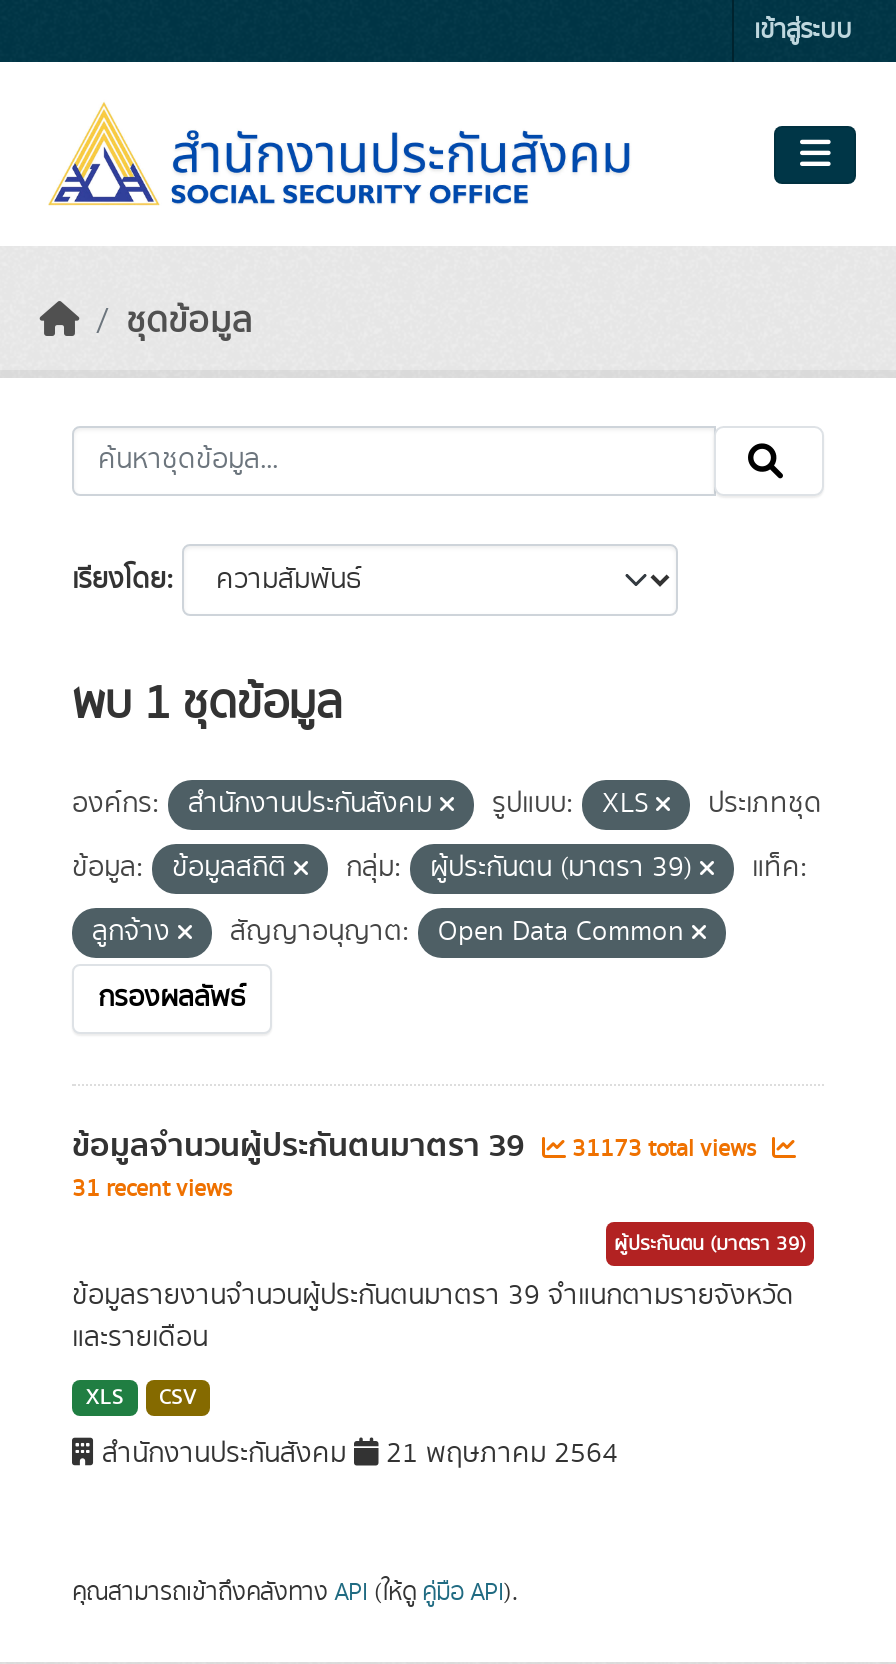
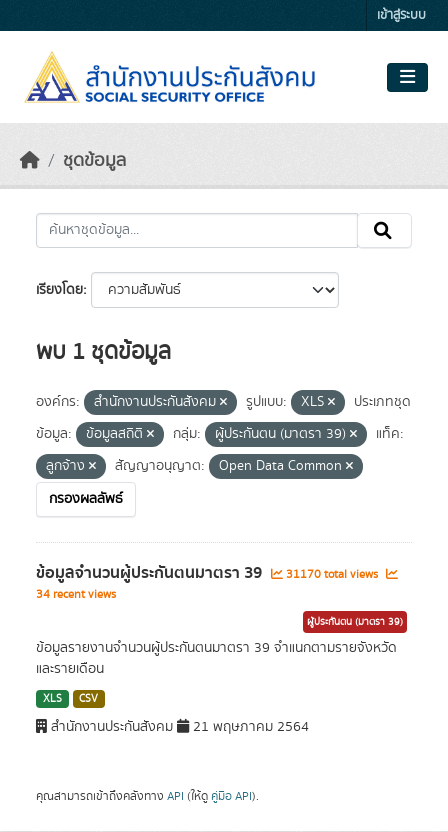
[72,1120,762,1172] ข้อมูลจำนวนผู้ประกันตนมาตรา 39 31173 total views -> [36,560,381,586] ข้อมูลจำนวนผู้ประกันตนมาตรา 39 31170 total views
[72,1172,232,1206] 31 recent views -> [36,586,116,603] 34 recent views

